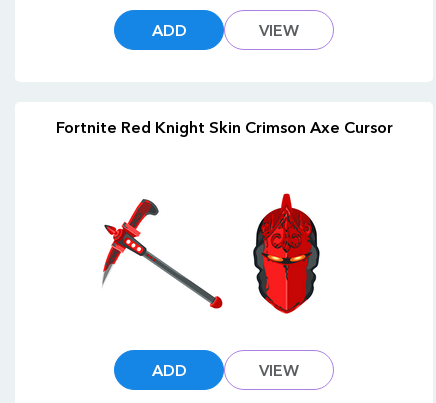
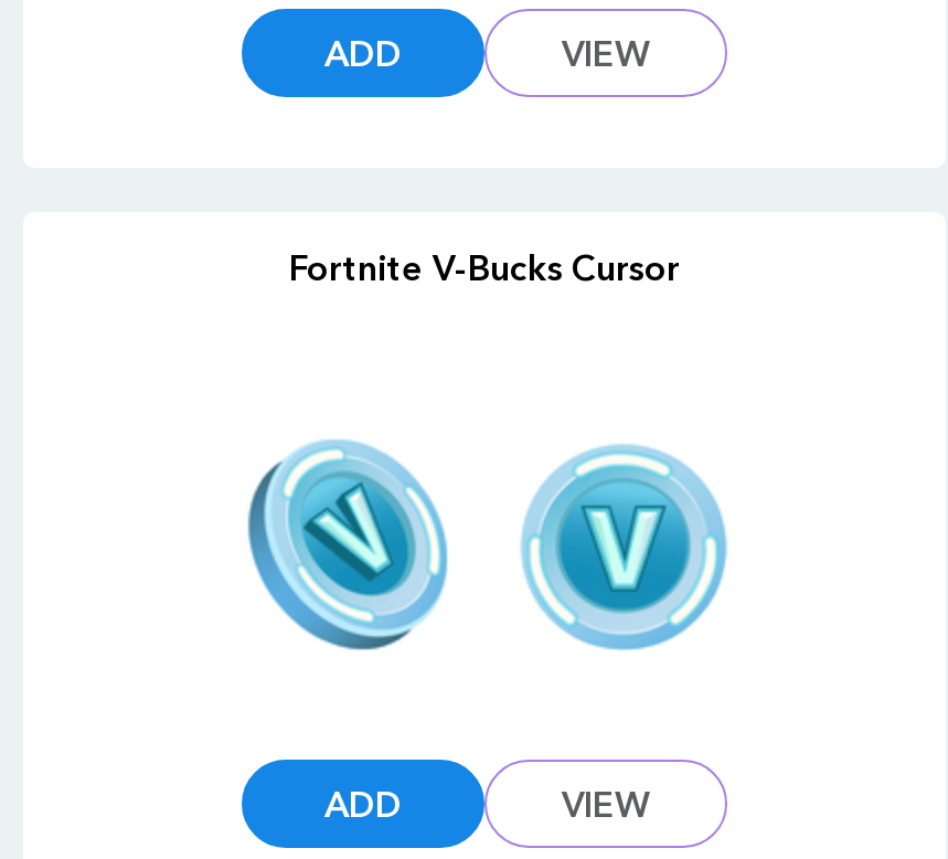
[55,116,392,136] Fortnite Red Knight Skin Crimson Axe Cursor -> [289,244,680,288] Fortnite V-Bucks Cursor
[102,198,224,310] [image] -> [217,426,480,669] [image]
[241,193,333,315] [image] -> [520,415,727,680] [image]

